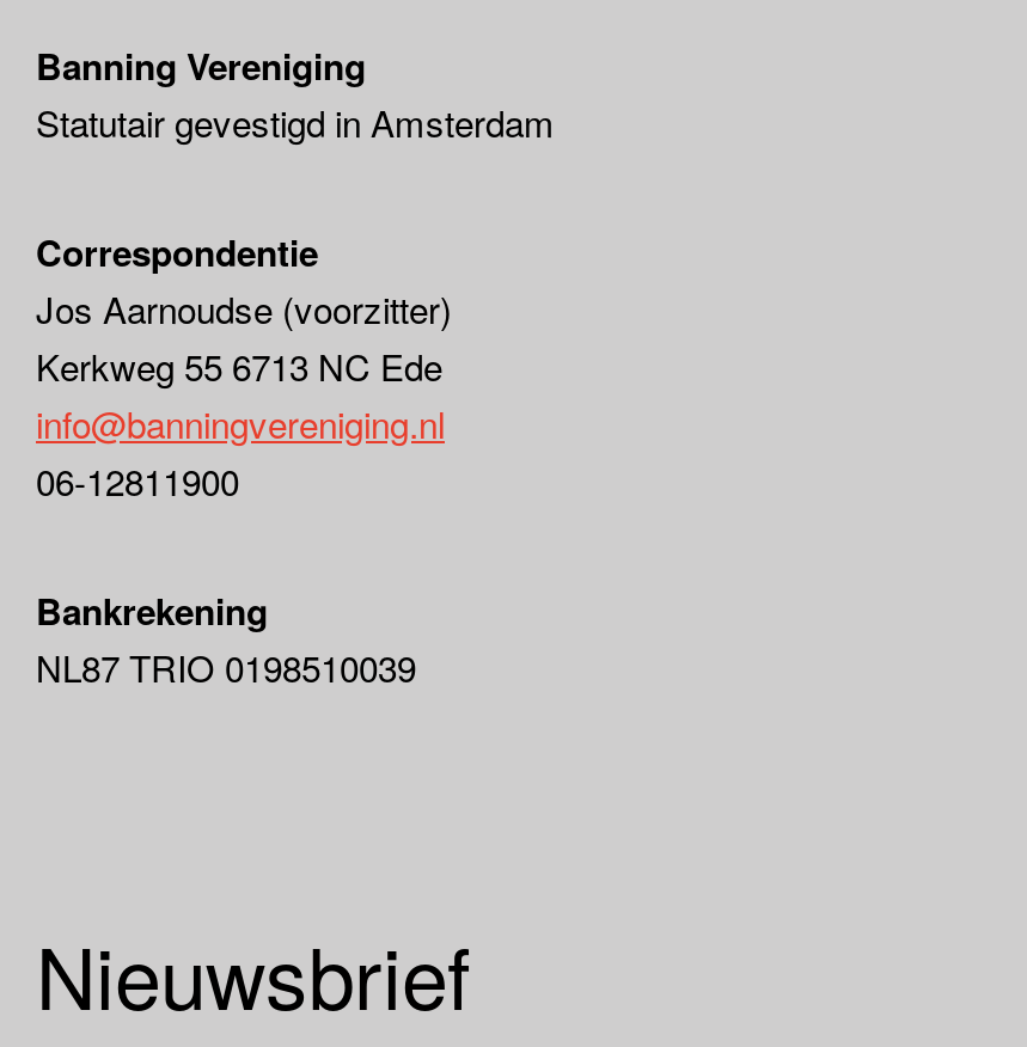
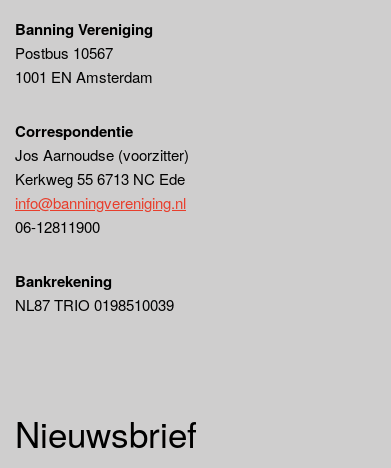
[36,97,555,147] Statutair gevestigd in Amsterdam -> [15,42,153,87] Postbus 10567 | 1001 EN Amsterdam

